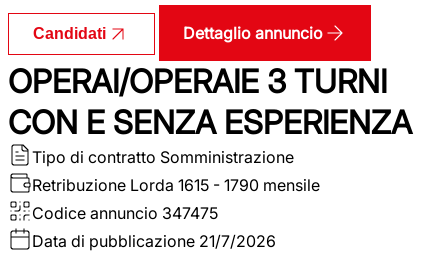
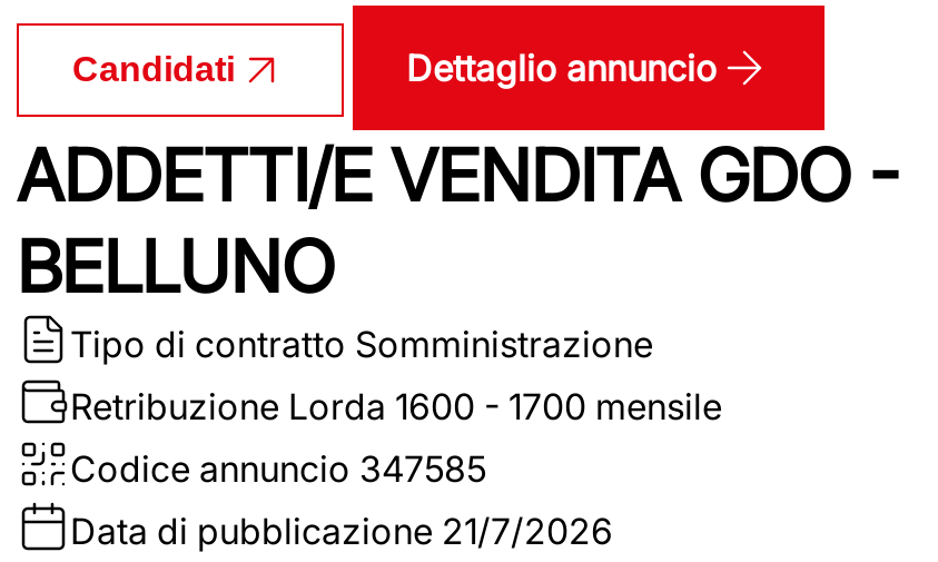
[8,62,412,142] OPERAI/OPERAIE 3 TURNI | CON E SENZA ESPERIENZA -> [17,132,900,310] ADDETTI/E VENDITA GDO - | BELLUNO
[32,175,320,195] Retribuzione Lorda 1615 - 1790 mensile -> [70,383,722,428] Retribuzione Lorda 1600 - 1700 mensile
[32,203,218,223] Codice annuncio 347475 -> [70,445,486,490] Codice annuncio 347585

